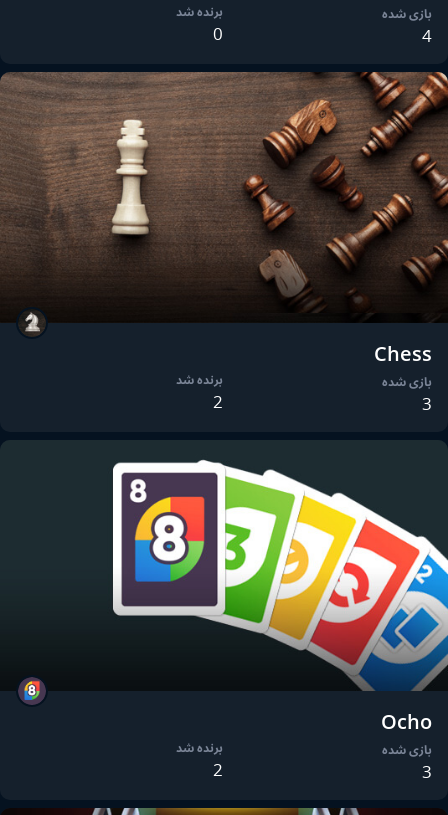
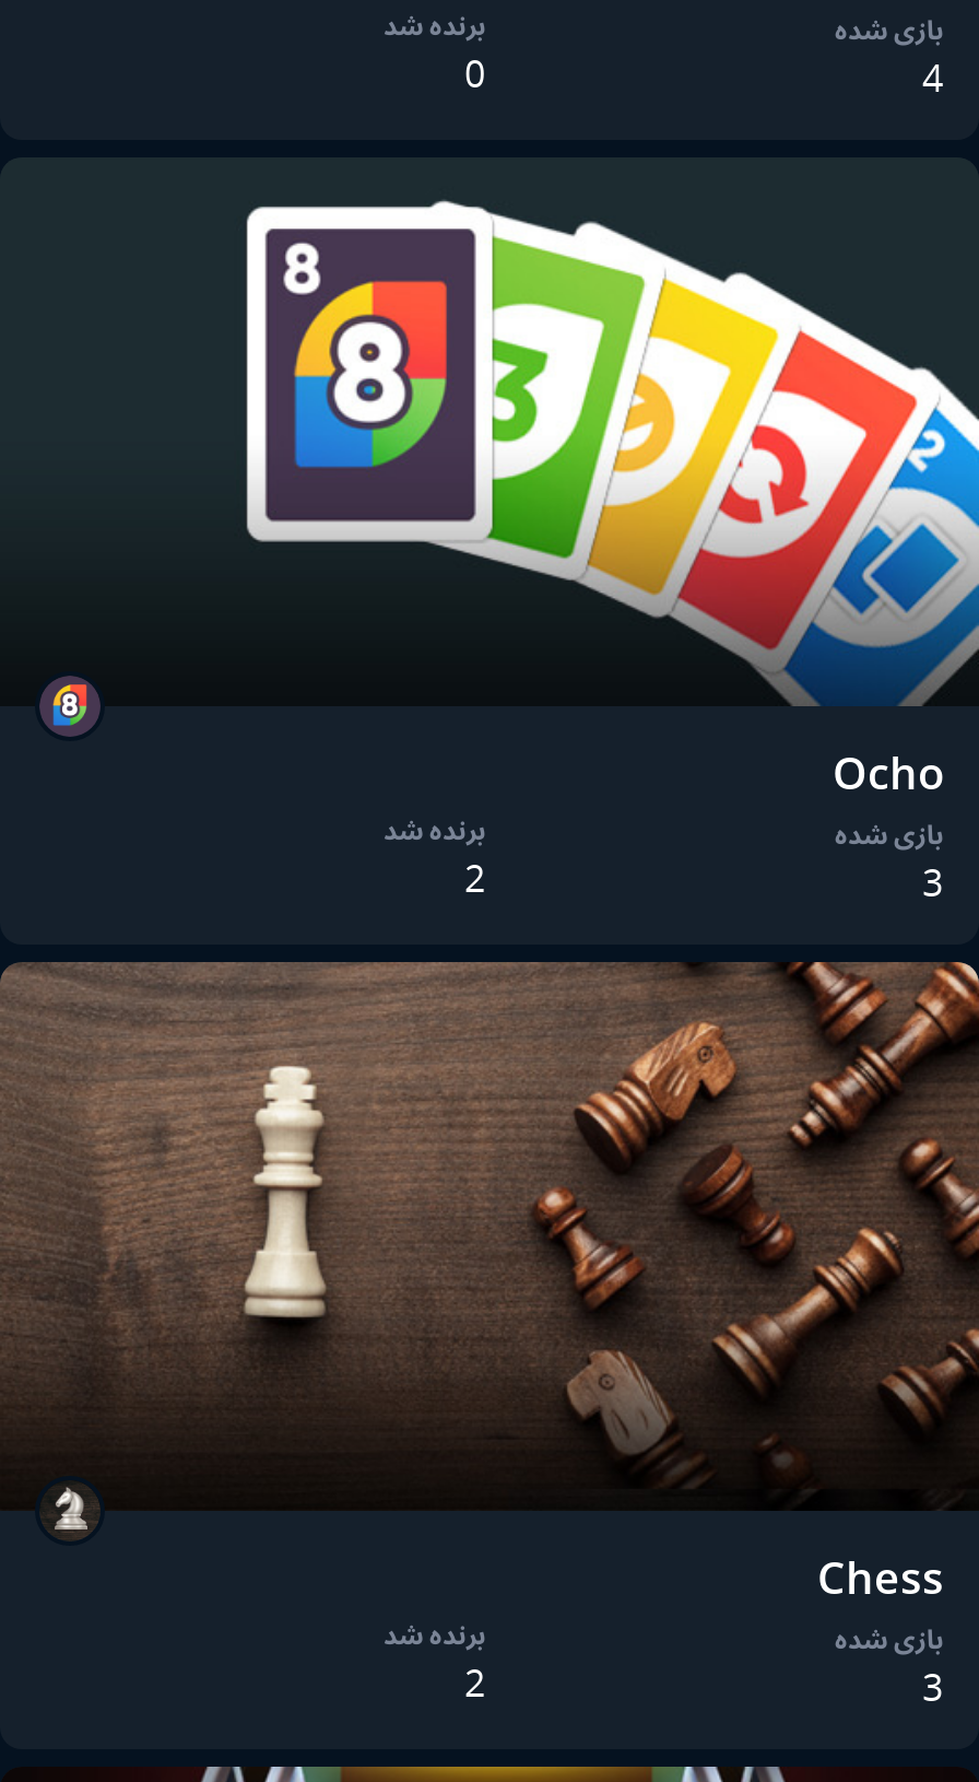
moved [3,71,445,367] -> [7,960,972,1607]: [image] | Chess
moved [3,440,445,735] -> [7,157,972,802]: [image] | Ocho

